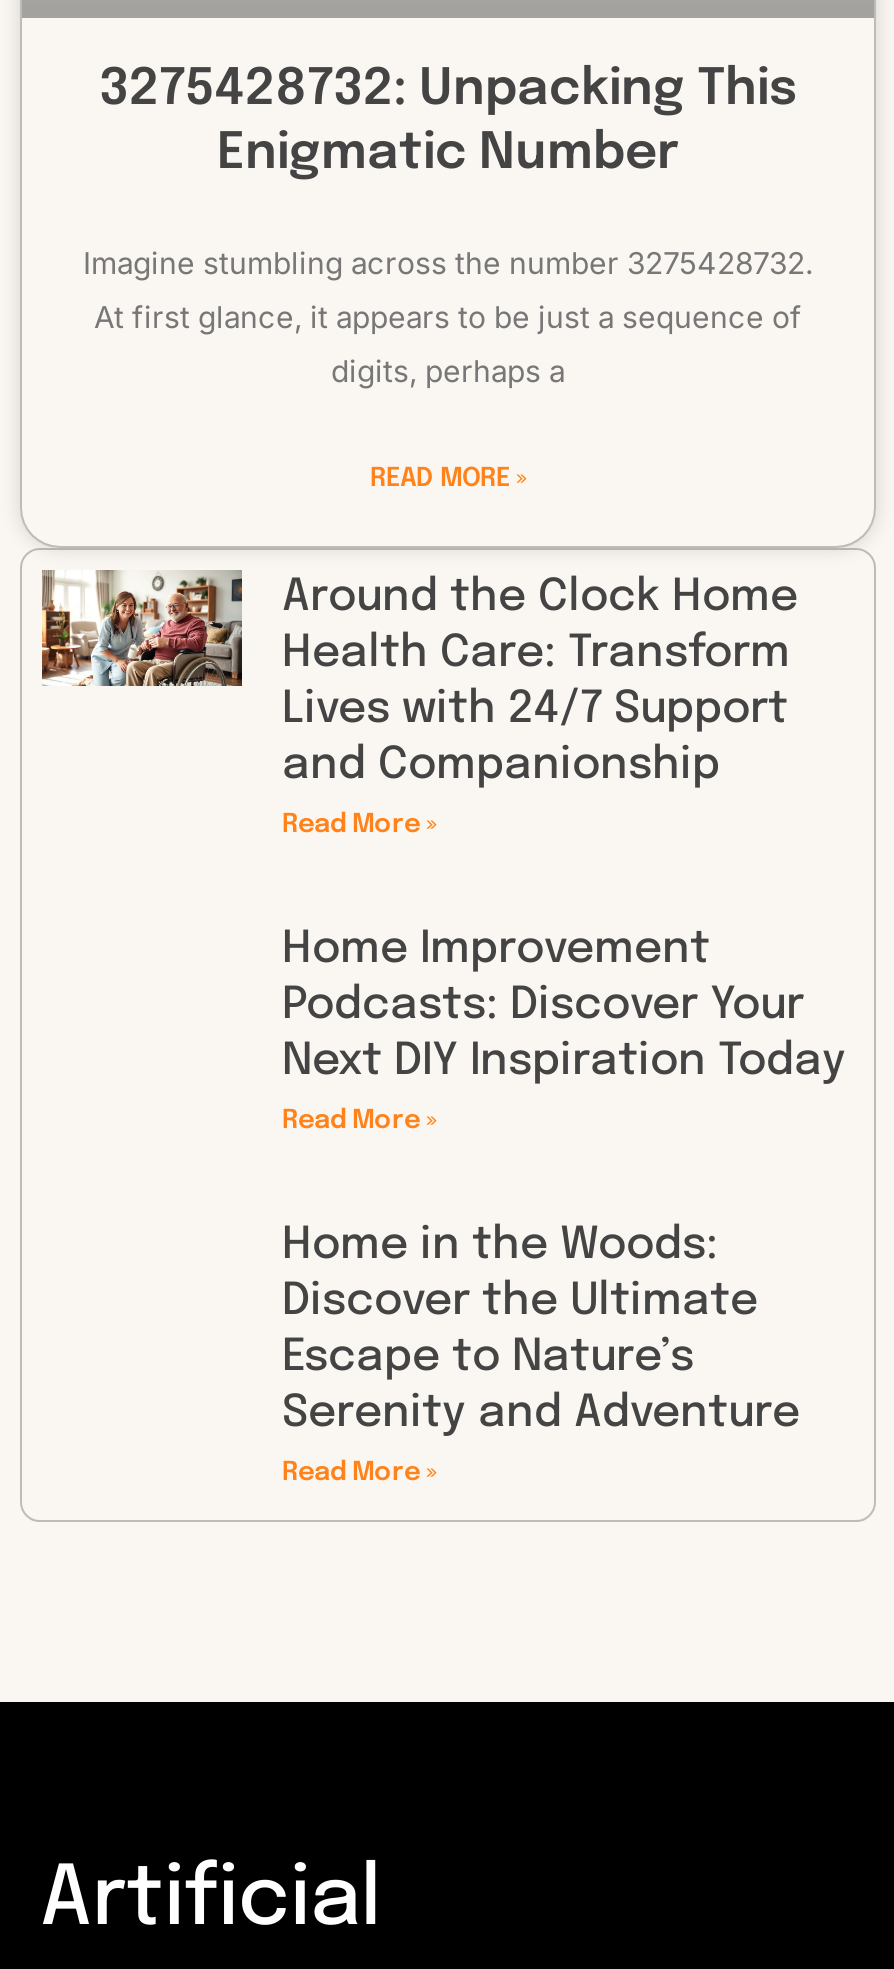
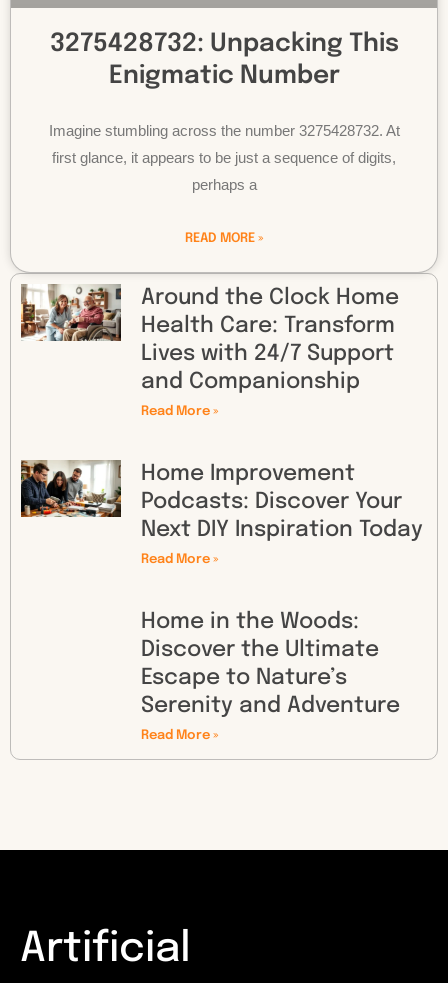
none -> [20,459,122,518] [image]

